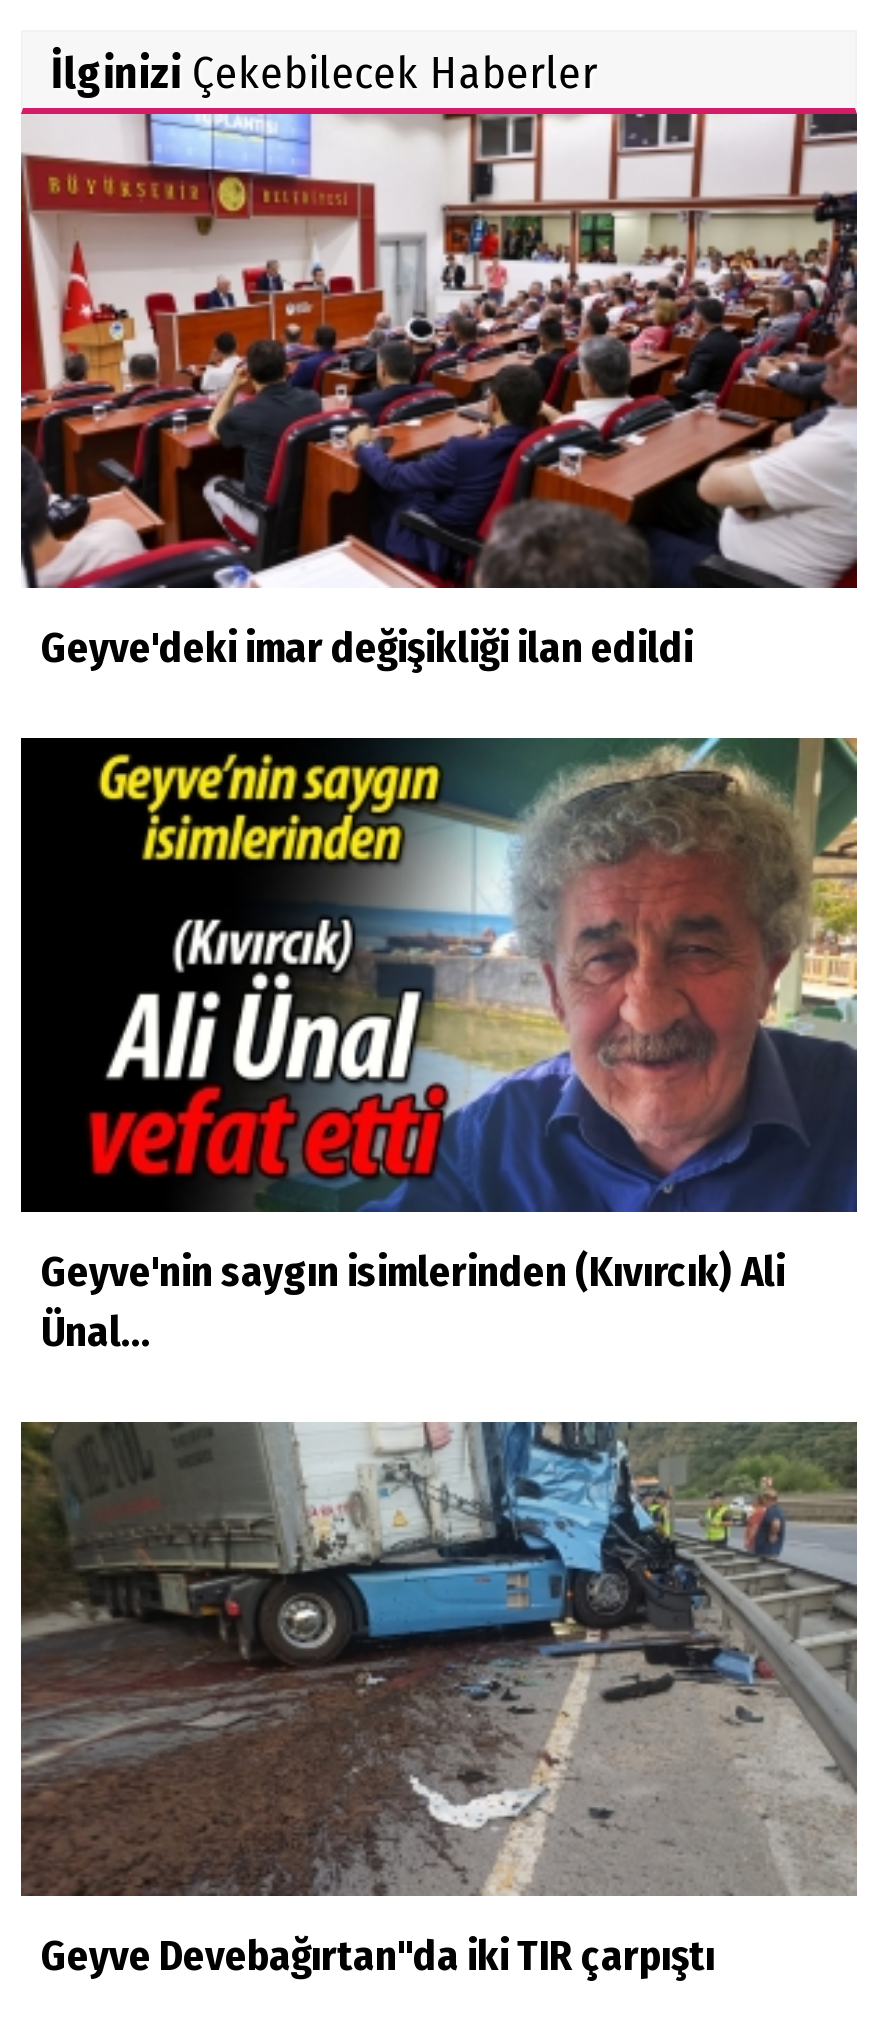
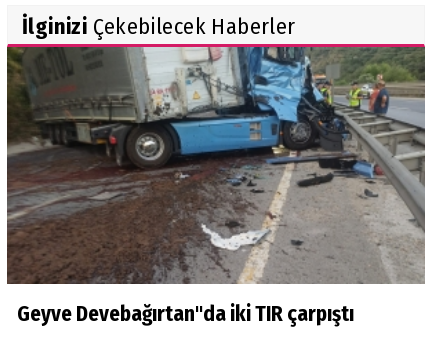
[19,112,857,674] [image] | Geyve'deki imar değişikliği ilan edildi -> none
[19,736,859,1358] [image] | Geyve'nin saygın isimlerinden (Kıvırcık) Ali | Ünal... -> none

